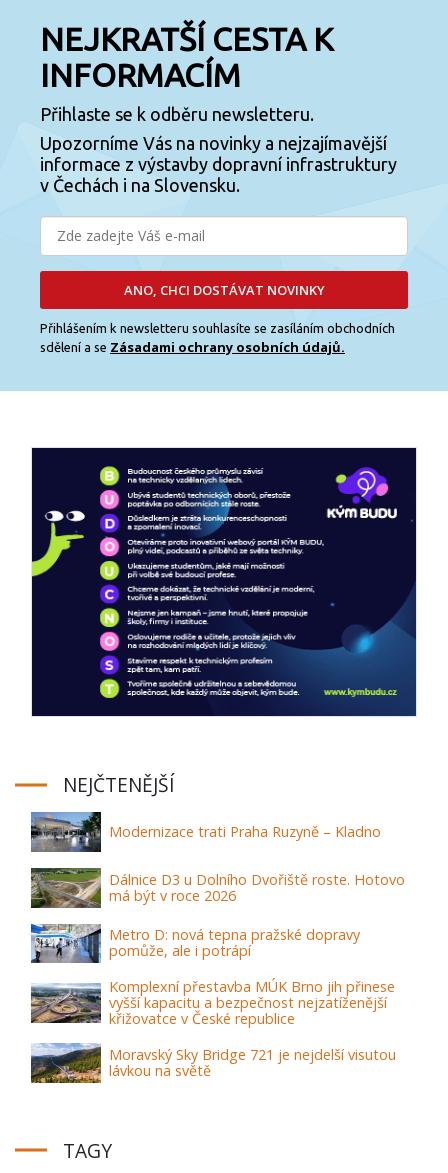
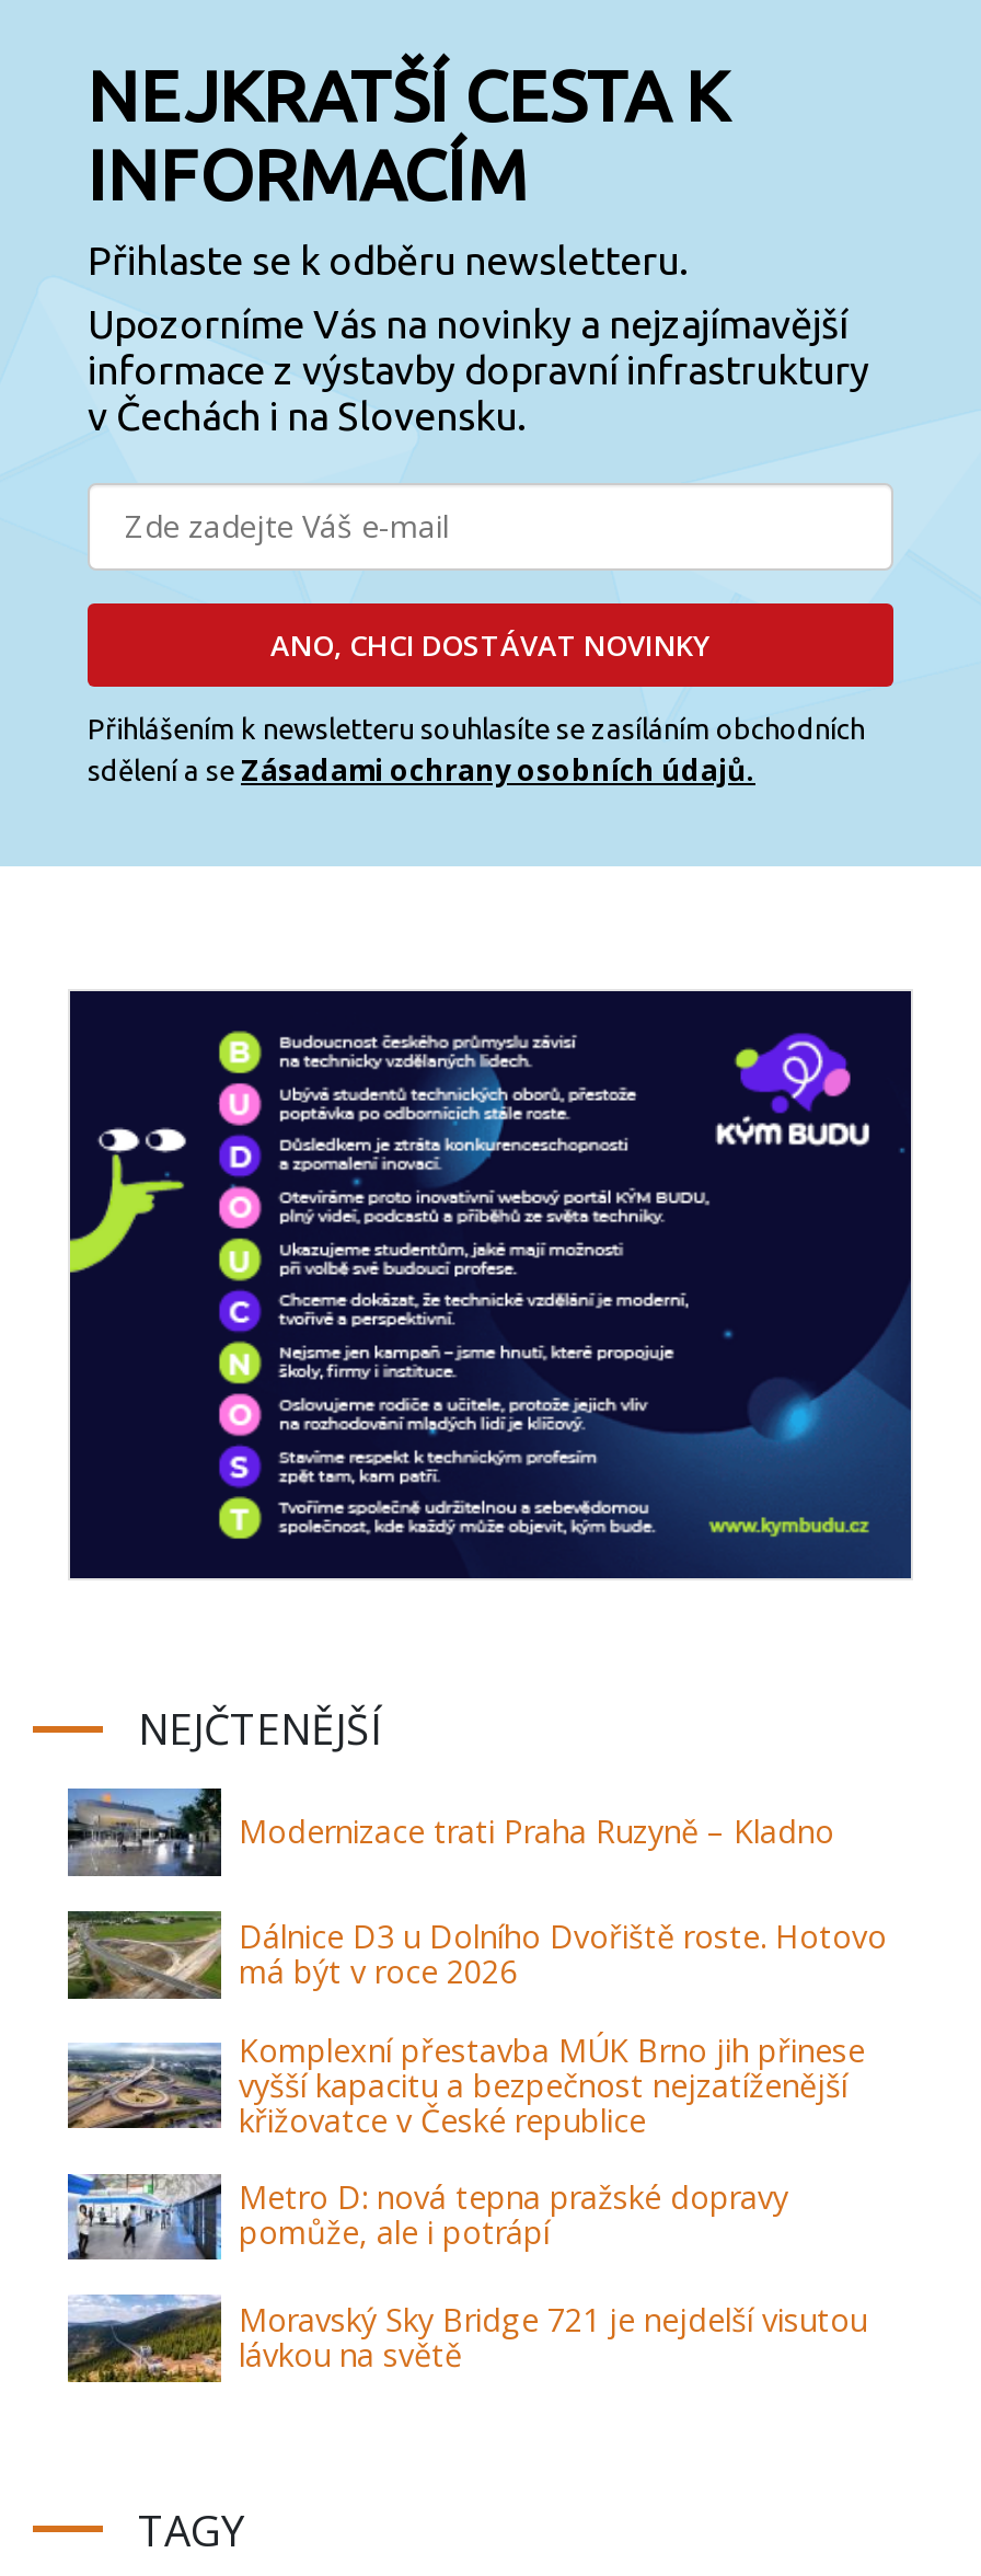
moved [30,923,360,963] -> [66,2174,788,2262]: [image] | Metro D: nová tepna pražské dopravy | pomůže, ale i potrápí
moved [29,977,395,1028] -> [64,2028,865,2140]: [image] | Komplexní přestavba MÚK Brno jih přinese | vyšší kapacitu a bezpečnost nejzatíženější | křižovatce v České republice

